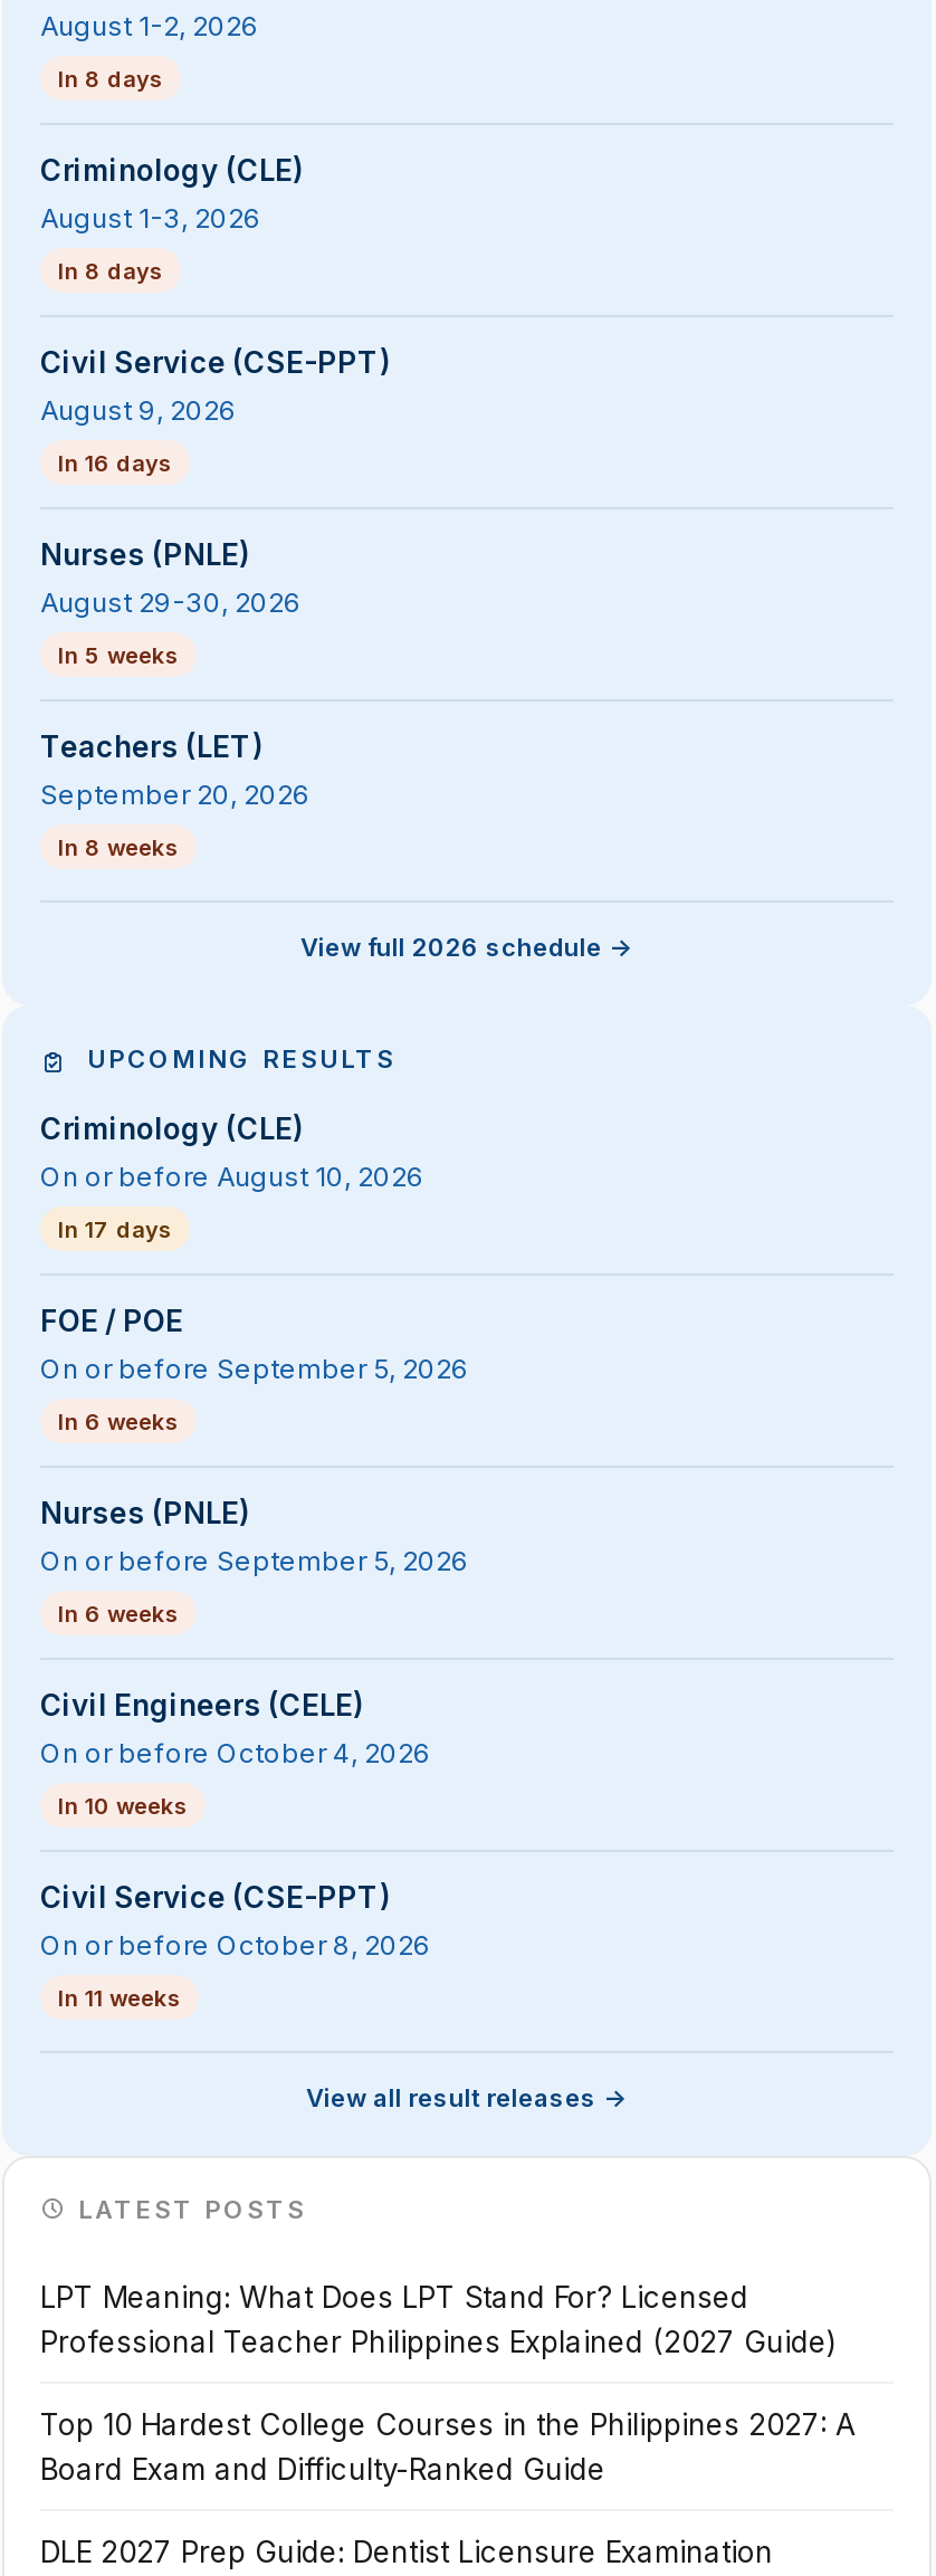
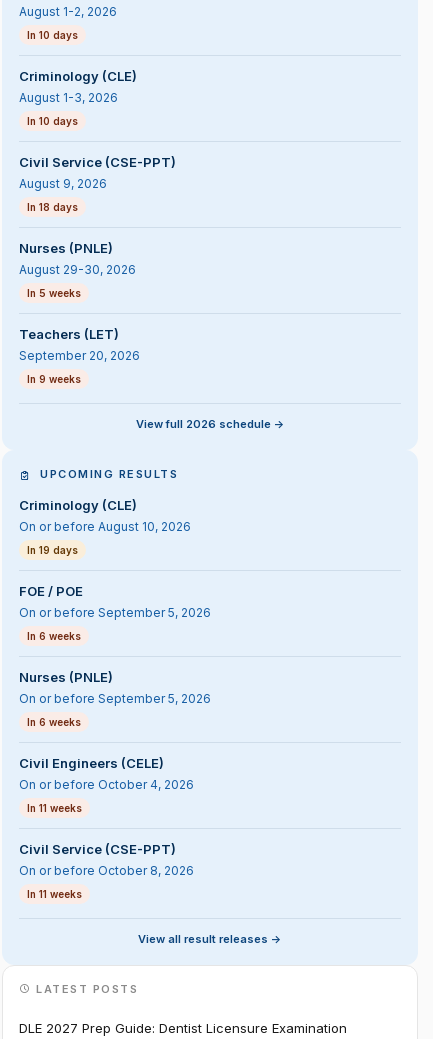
[58,65,163,92] In 8 days -> [27,29,78,41] In 10 days
[58,257,163,284] In 8 days -> [27,115,78,127] In 10 days
[58,449,172,476] In 16 days -> [27,201,78,213] In 18 days
[58,833,179,860] In 8 weeks -> [27,373,81,385] In 9 weeks
[58,1215,172,1242] In 17 days -> [27,544,78,556] In 19 days
[58,1792,188,1819] In 10 weeks -> [27,802,82,814] In 11 weeks
[40,2279,856,2487] LPT Meaning: What Does LPT Stand For? Licensed | Professional Teacher Philippines Explained (2027 Guide) | Top 10 Hardest College Courses in the Philippines 2027: A | Board Exam and Difficulty-Ranked Guide -> none

